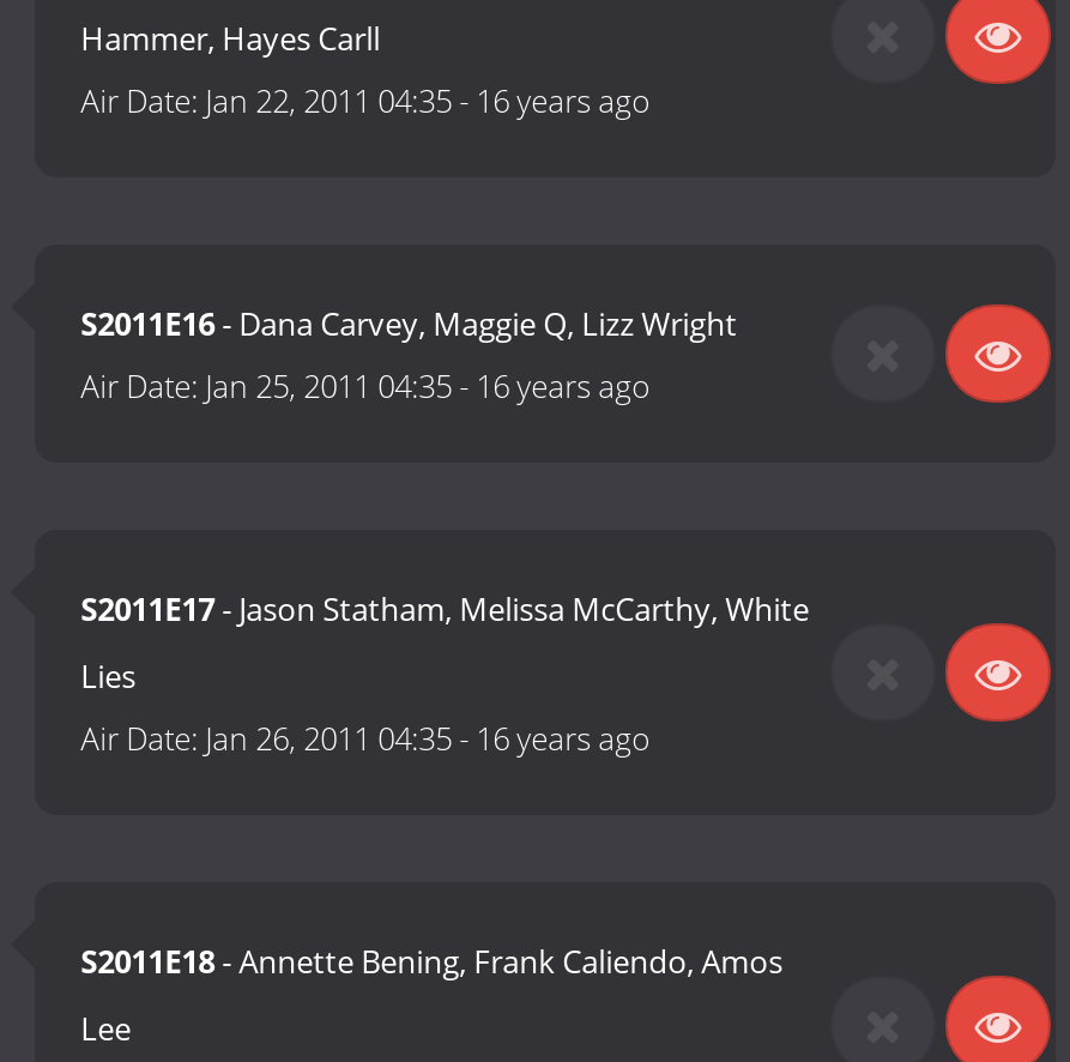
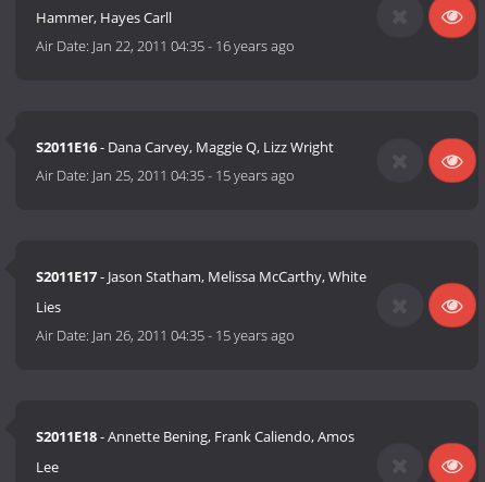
[81,365,651,408] Air Date: Jan 25, 2011 04:35 - 16 years ago -> [36,166,295,185] Air Date: Jan 25, 2011 04:35 - 15 years ago
[81,718,651,761] Air Date: Jan 26, 2011 04:35 - 16 years ago -> [36,326,295,345] Air Date: Jan 26, 2011 04:35 - 15 years ago

